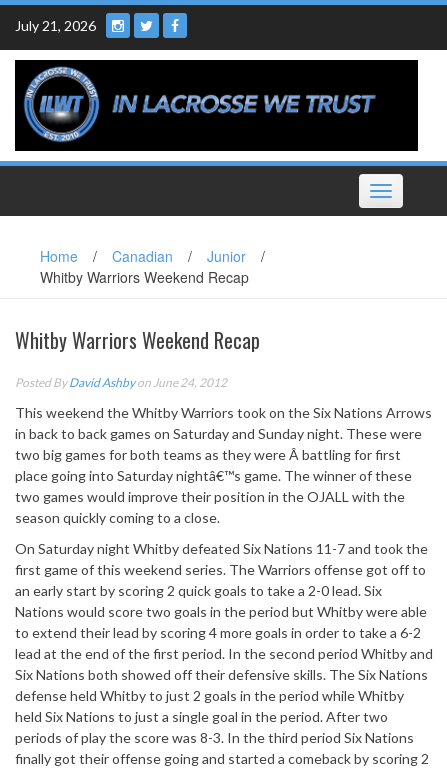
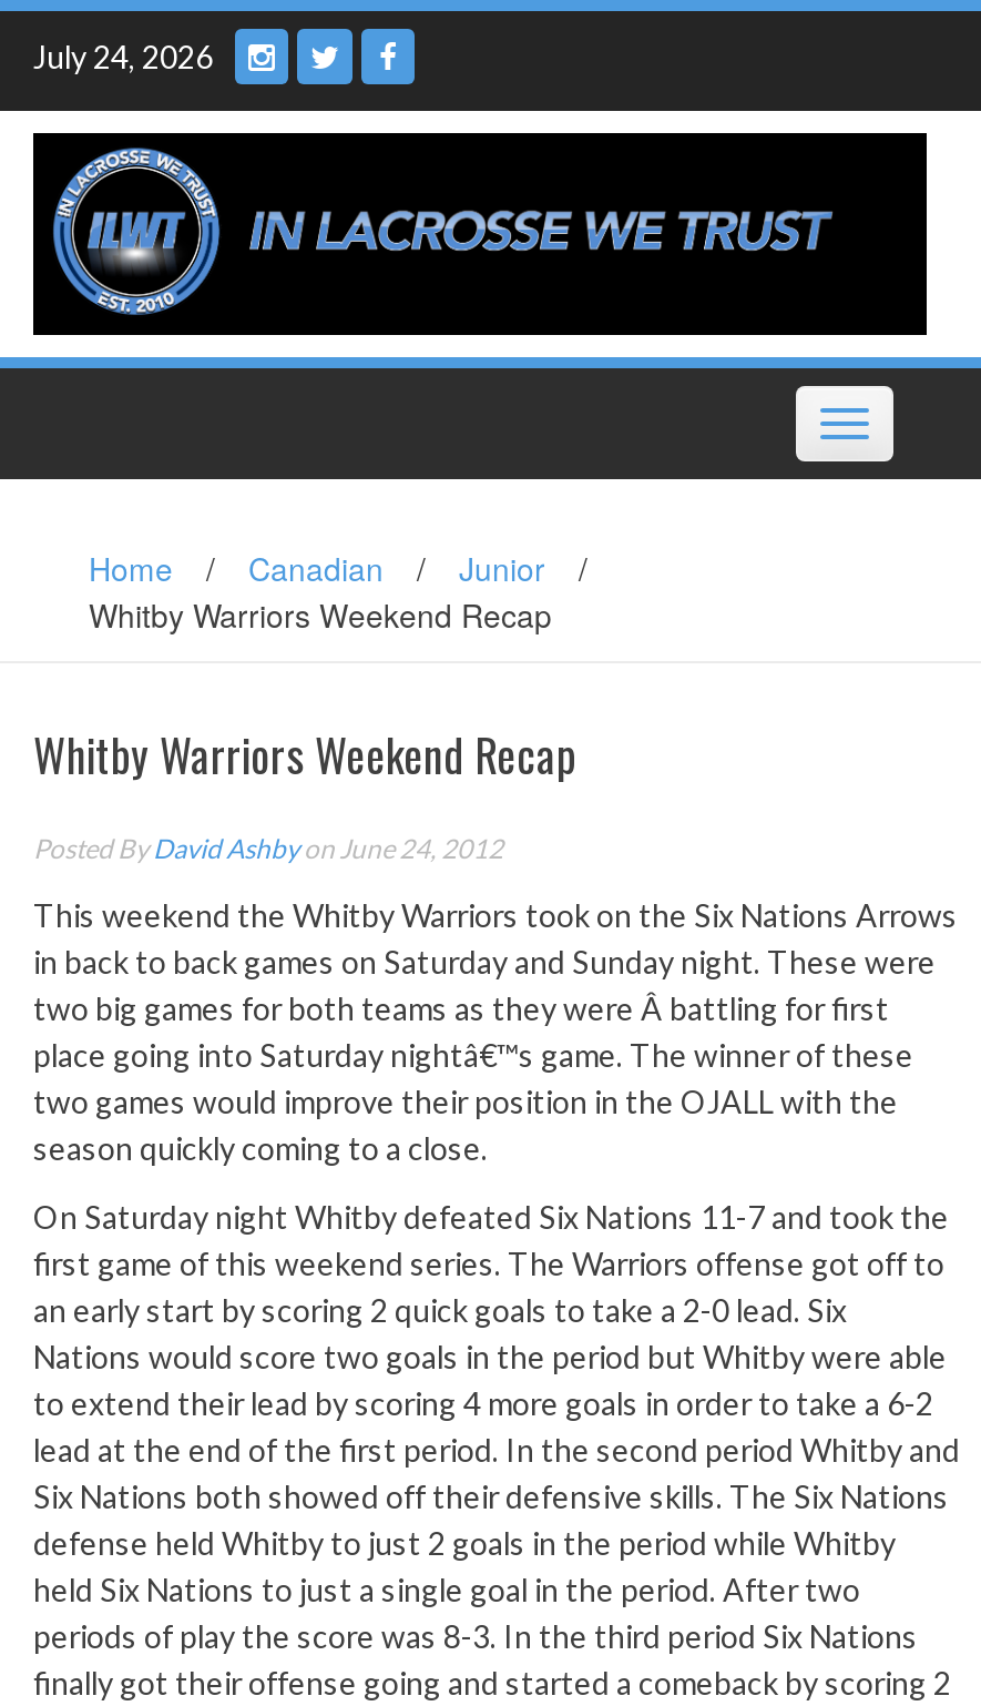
[15,17,96,34] July 21, 2026 -> [33,38,213,75] July 24, 2026

